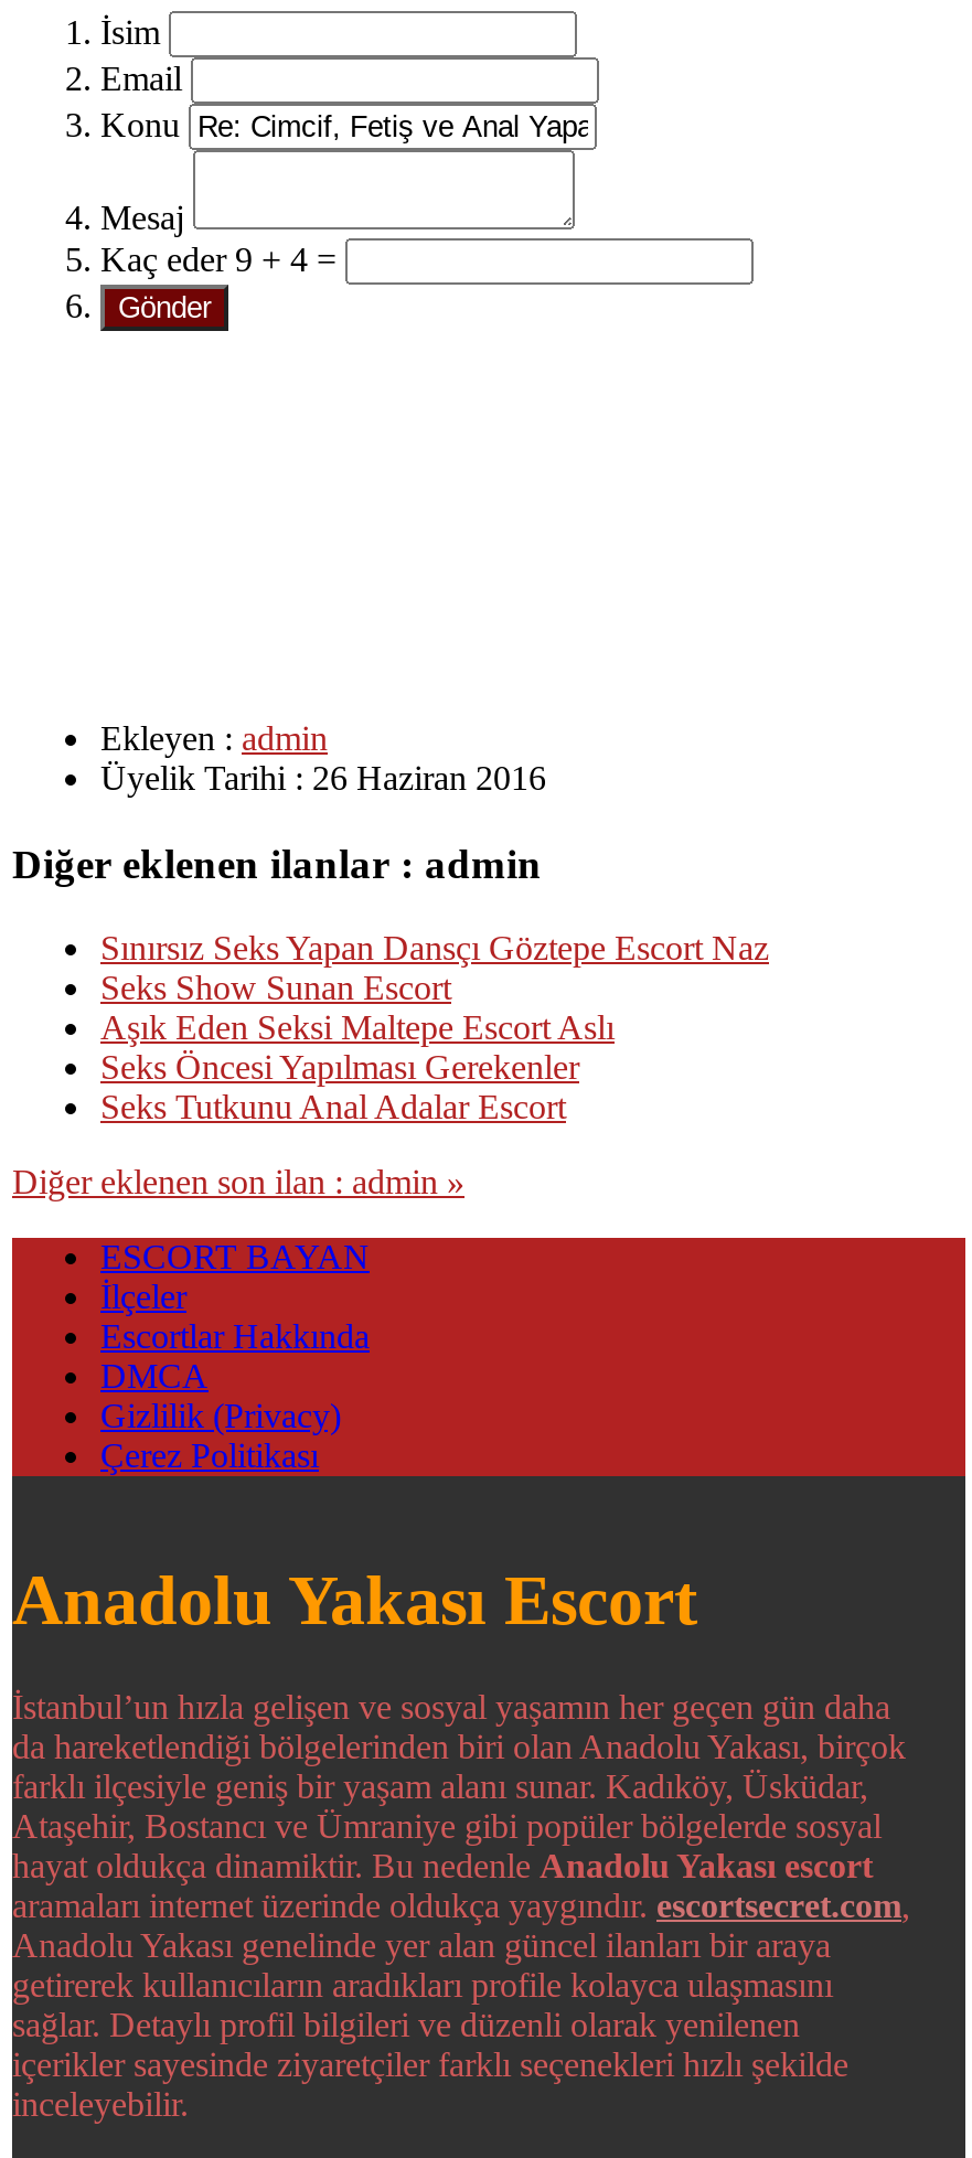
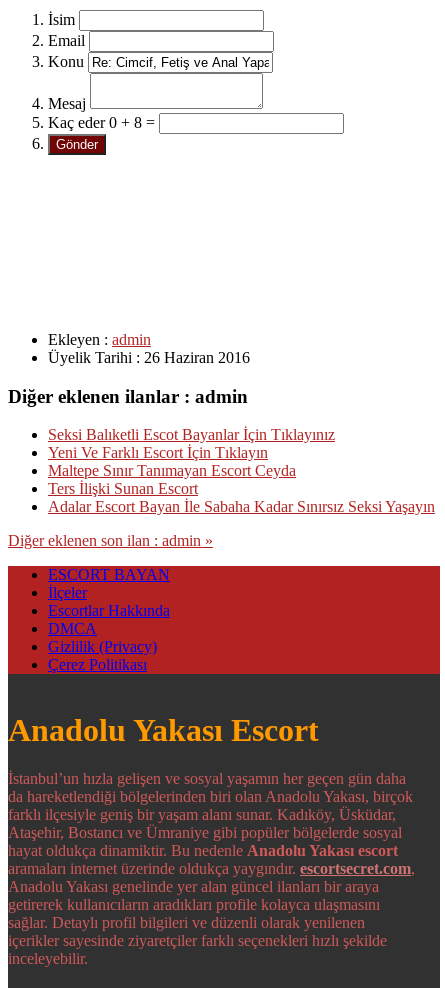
[100,240,337,278] Kaç eder 9 + 4 = -> [48,114,155,131] Kaç eder 0 + 8 =
[100,930,769,1126] Sınırsız Seks Yapan Dansçı Göztepe Escort Naz | Seks Show Sunan Escort | Aşık Eden Seksi Maltepe Escort Aslı | Seks Öncesi Yapılması Gerekenler | Seks Tutkunu Anal Adalar Escort -> [48,426,435,515] Seksi Balıketli Escot Bayanlar İçin Tıklayınız | Yeni Ve Farklı Escort İçin Tıklayın | Maltepe Sınır Tanımayan Escort Ceyda | Ters İlişki Sunan Escort | Adalar Escort Bayan İle Sabaha Kadar Sınırsız Seksi Yaşayın

